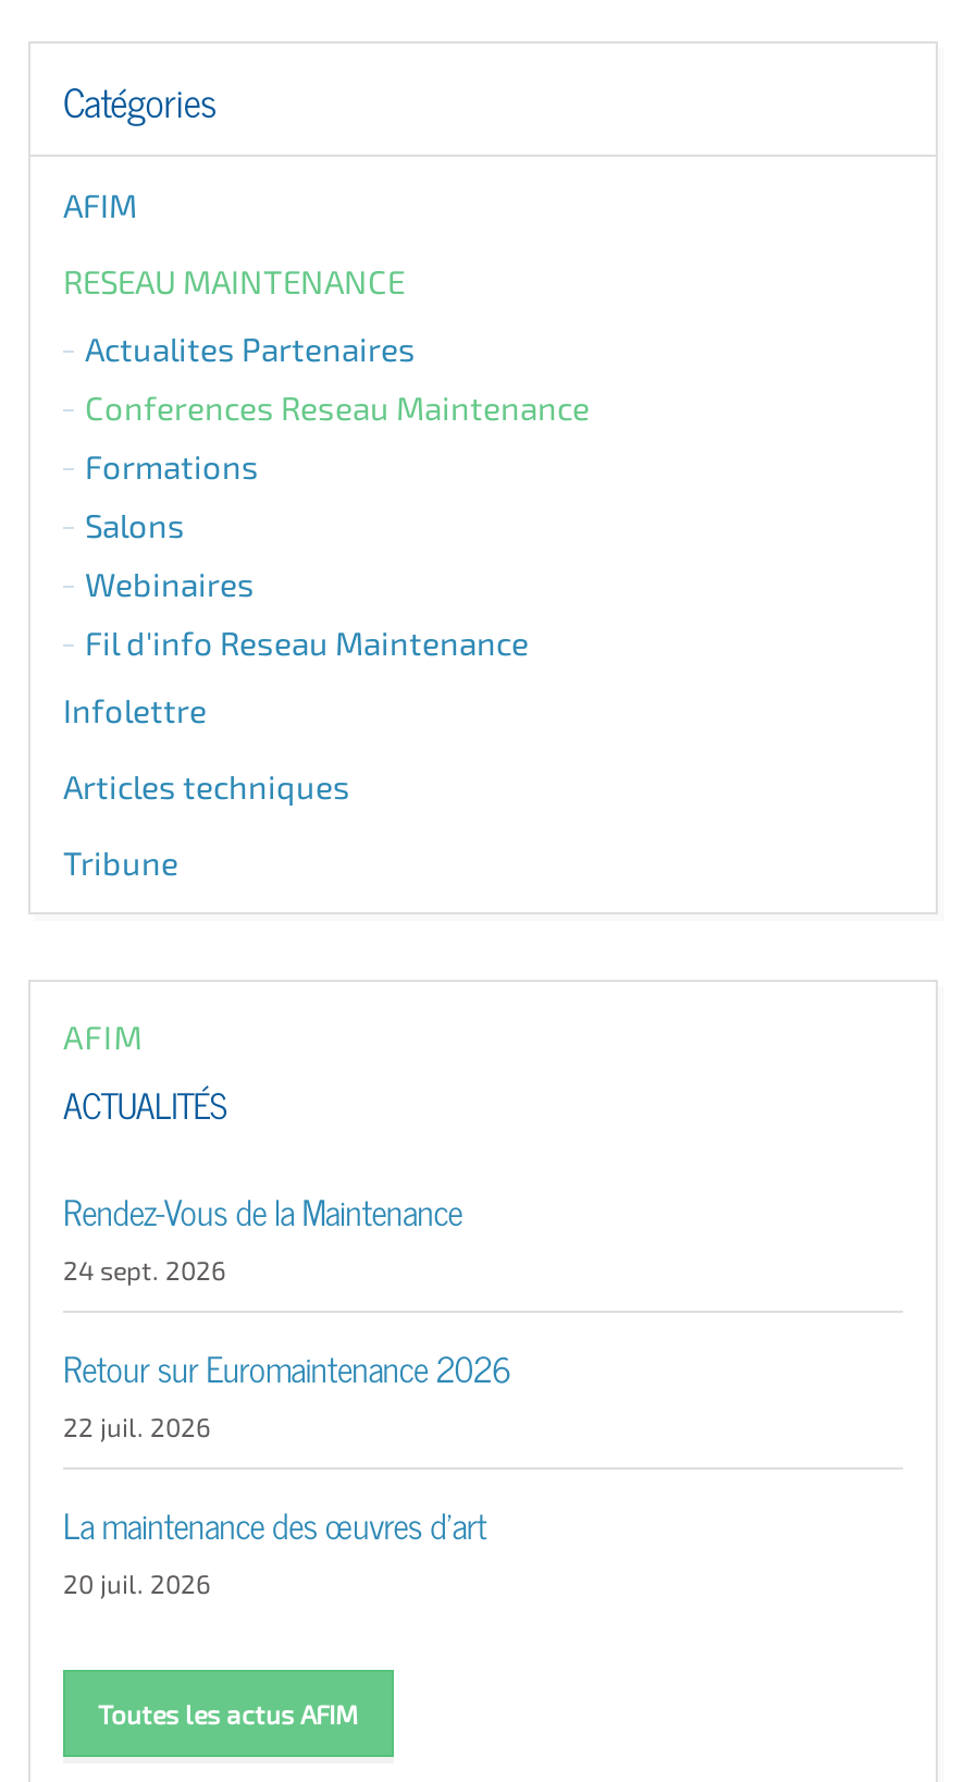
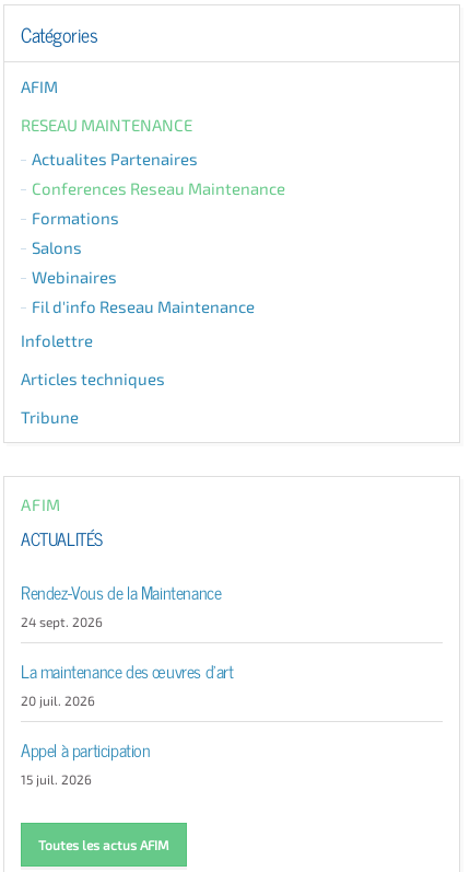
[63,1340,511,1442] Retour sur Euromaintenance 2026 | 22 juil. 2026 -> none
moved [63,1497,487,1599] -> [21,657,233,708]: La maintenance des œuvres d'art | 20 juil. 2026
none -> [21,736,150,787] Appel à participation | 15 juil. 2026

